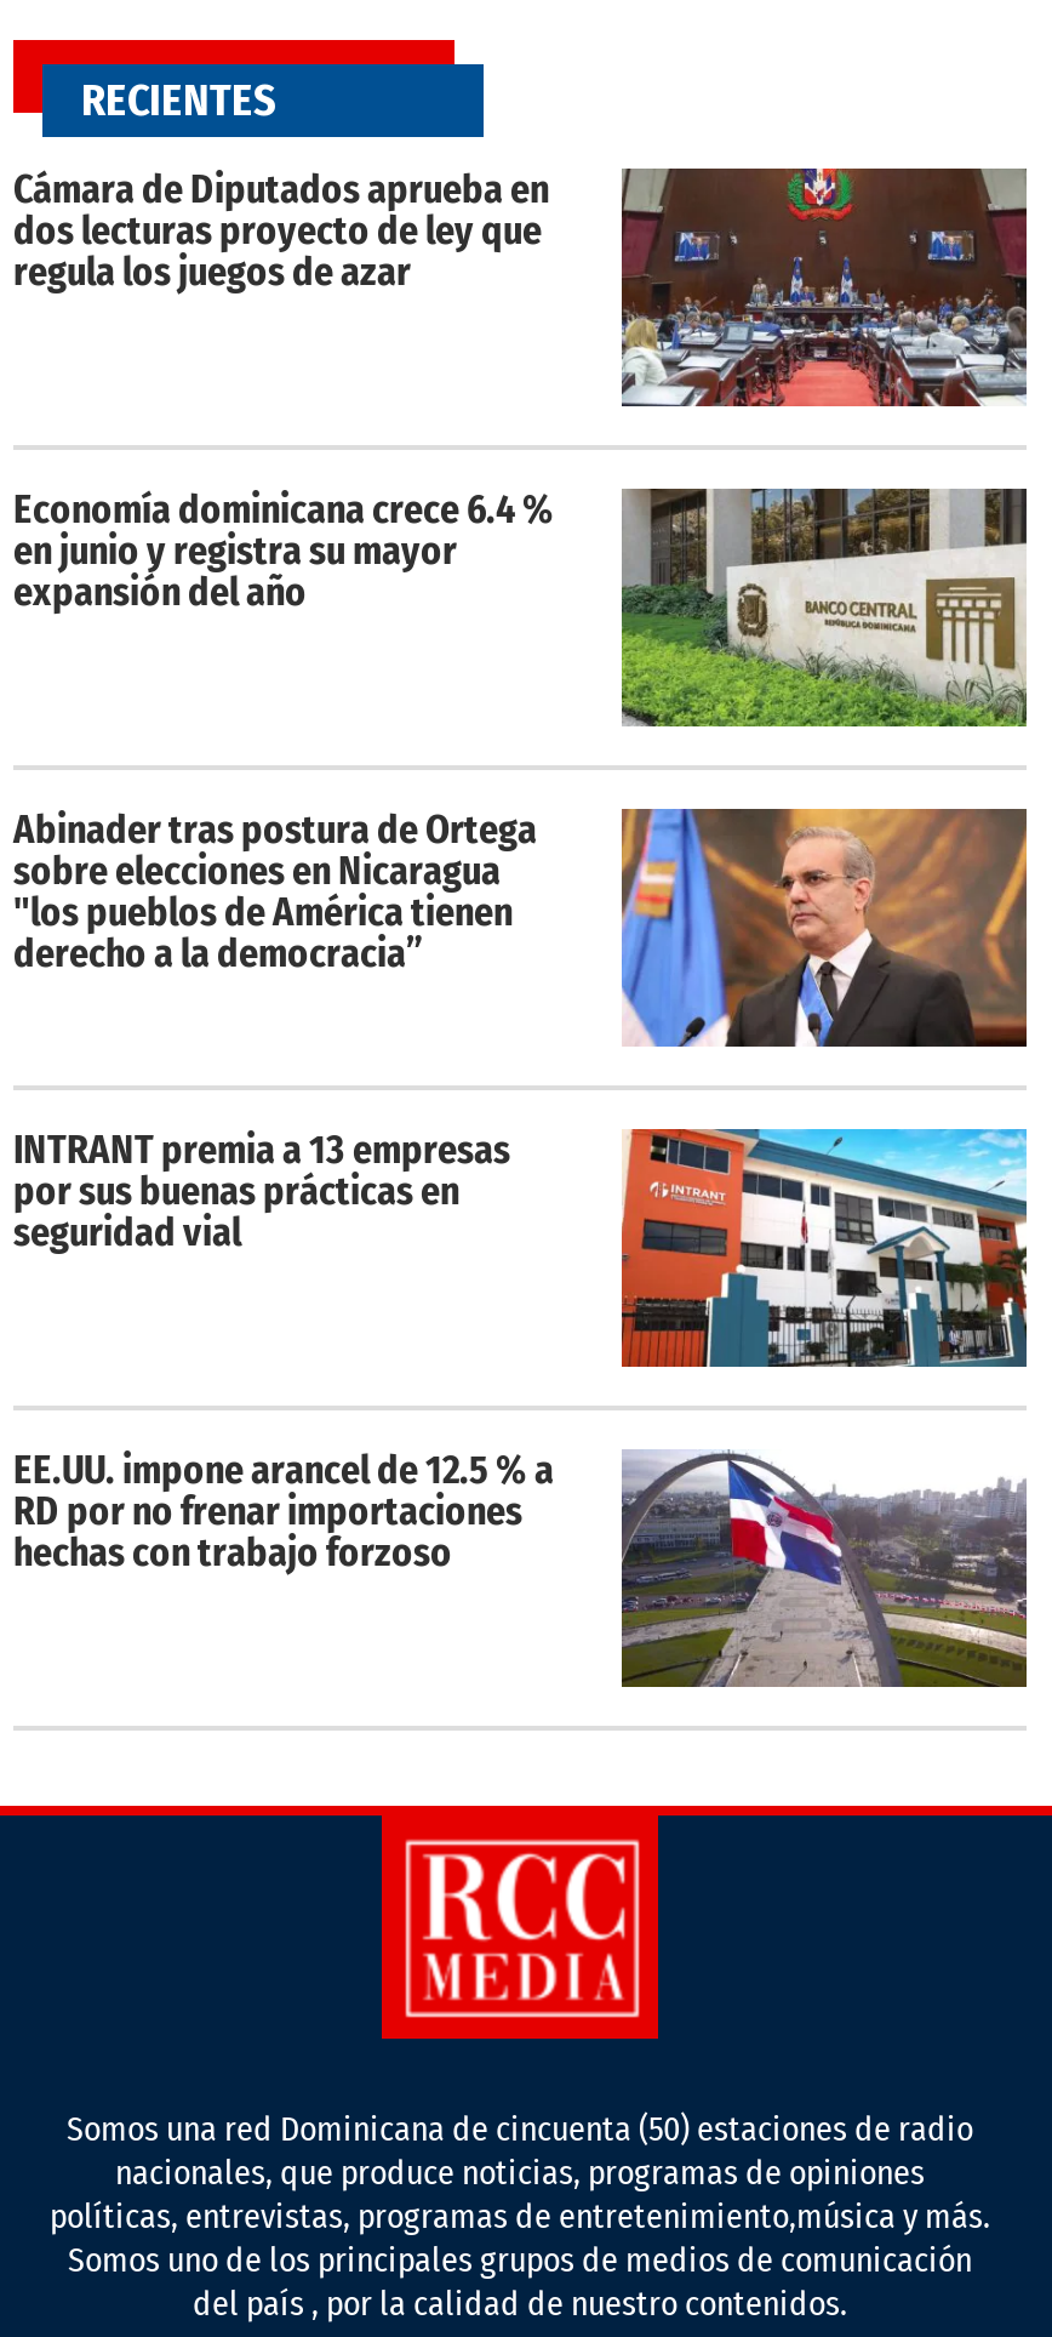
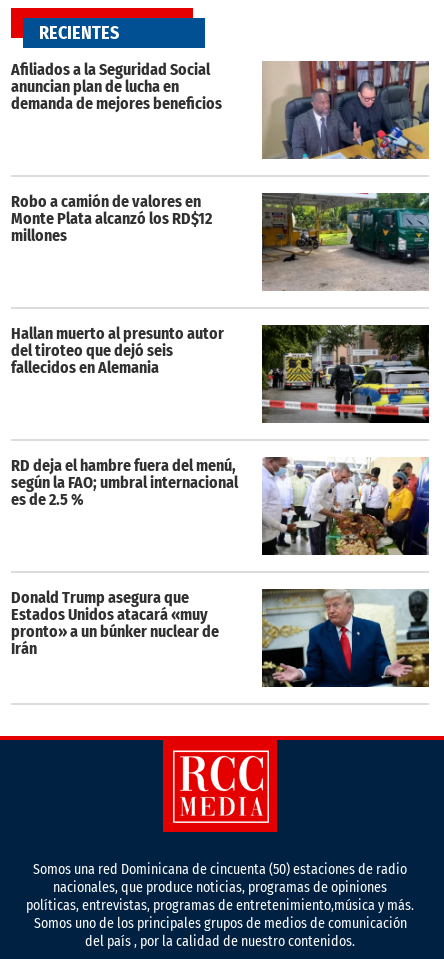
[13,166,1029,409] [image] | Cámara de Diputados aprueba en | dos lecturas proyecto de ley que | regula los juegos de azar -> [11,60,430,160] [image] | Afiliados a la Seguridad Social | anuncian plan de lucha en | demanda de mejores beneficios
[13,486,554,615] Economía dominicana crece 6.4 % | en junio y registra su mayor | expansión del año -> [11,192,212,245] Robo a camión de valores en | Monte Plata alcanzó los RD$12 | millones
[622,486,1027,729] [image] -> [262,193,430,291] [image]
[13,806,1029,1049] [image] | Abinader tras postura de Ortega | sobre elecciones en Nicaragua | "los pueblos de América tienen | derecho a la democracia” -> [11,324,430,424] [image] | Hallan muerto al presunto autor | del tiroteo que dejó seis | fallecidos en Alemania
[13,1126,510,1255] INTRANT premia a 13 empresas | por sus buenas prácticas en | seguridad vial -> [11,456,238,509] RD deja el hambre fuera del menú, | según la FAO; umbral internacional | es de 2.5 %
[619,1127,1029,1369] [image] -> [261,456,430,556] [image]
[13,1446,554,1575] EE.UU. impone arancel de 12.5 % a | RD por no frenar importaciones | hechas con trabajo forzoso -> [11,588,219,658] Donald Trump asegura que | Estados Unidos atacará «muy | pronto» a un búnker nuclear de | Irán
[622,1449,1027,1689] [image] -> [261,588,430,688] [image]

